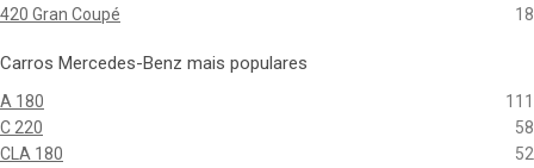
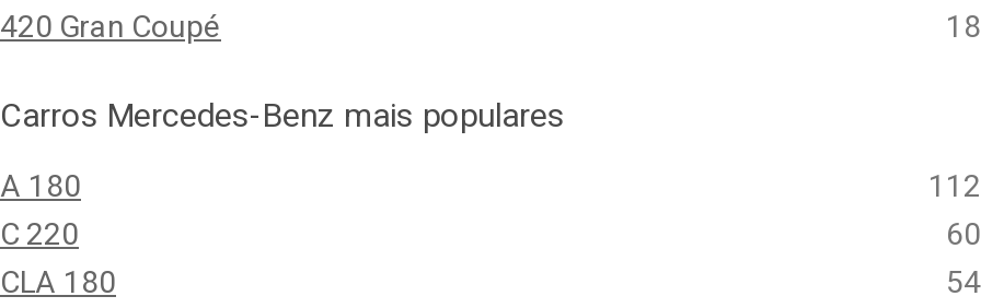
[505,92,534,111] 111 -> [928,168,981,203] 112
[515,118,534,137] 58 -> [946,216,981,251] 60
[515,144,534,163] 52 -> [946,264,981,299] 54

